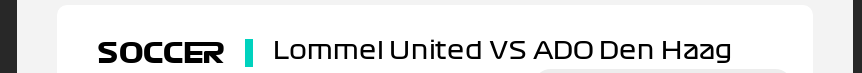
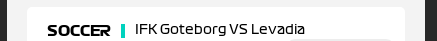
[273,39,731,63] Lommel United VS ADO Den Haag -> [135,24,305,36] IFK Goteborg VS Levadia

